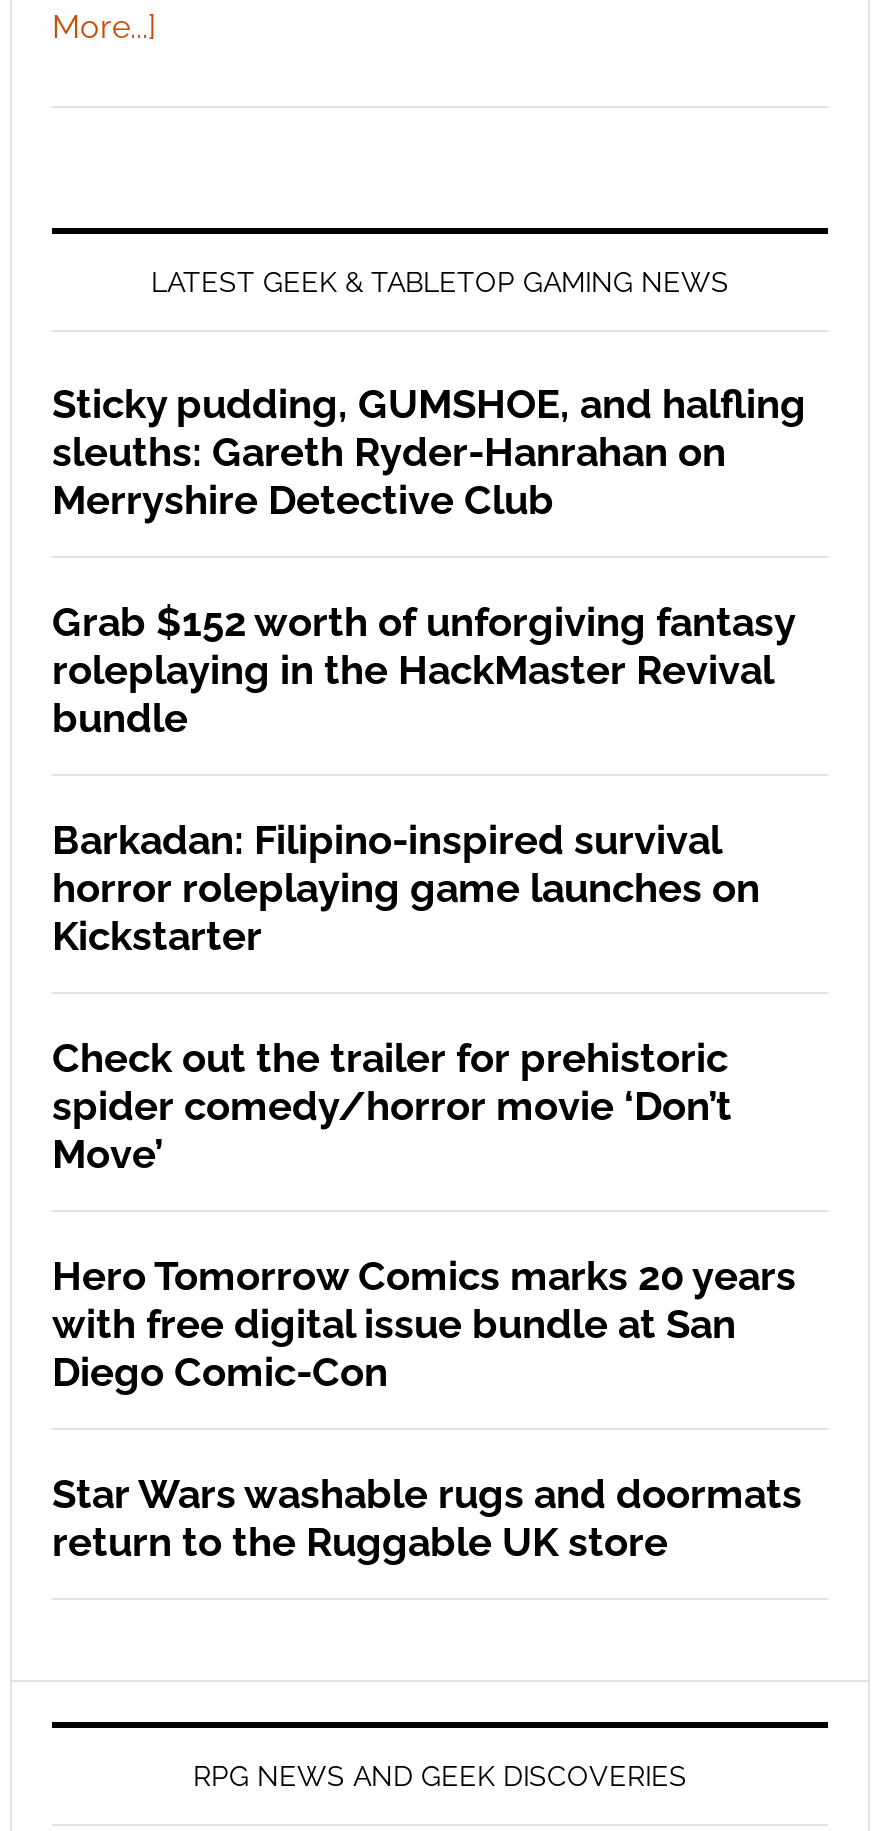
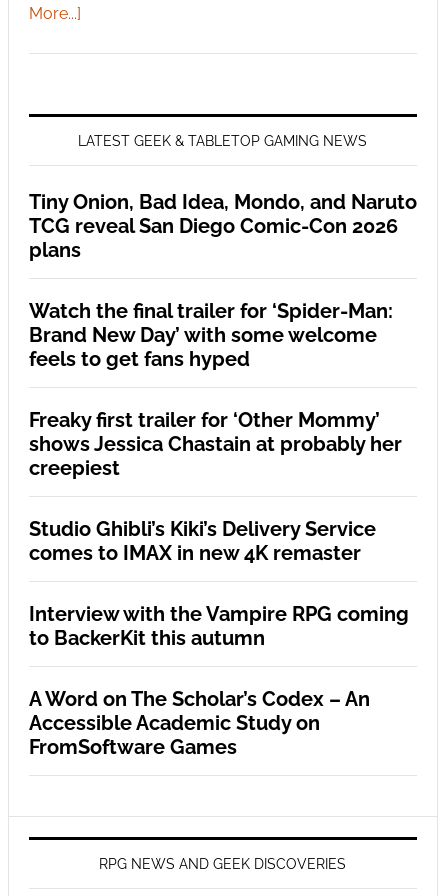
[52,380,806,524] Sticky pudding, GUMSHOE, and halfling | sleuths: Gareth Ryder-Hanrahan on | Merryshire Detective Club -> [29,190,417,262] Tiny Onion, Bad Idea, Mondo, and Naruto | TCG reveal San Diego Comic-Con 2026 | plans
[52,598,794,742] Grab $152 worth of unforgiving fantasy | roleplaying in the HackMaster Revival | bundle -> [29,299,393,371] Watch the final trailer for ‘Spider-Man: | Brand New Day’ with some welcome | feels to get fans hyped
[52,816,760,960] Barkadan: Filipino-inspired survival | horror roleplaying game launches on | Kickstarter -> [29,408,402,480] Freaky first trailer for ‘Other Mommy’ | shows Jessica Chastain at probably her | creepiest
[52,1034,732,1178] Check out the trailer for prehistoric | spider comedy/horror movie ‘Don’t | Move’ -> [29,517,376,565] Studio Ghibli’s Kiki’s Delivery Service | comes to IMAX in new 4K remaster
[52,1252,796,1396] Hero Tomorrow Comics marks 20 years | with free digital issue bundle at San | Diego Comic-Con -> [29,602,409,650] Interview with the Vampire RPG coming | to BackerKit this autumn
[52,1470,802,1566] Star Wars washable rugs and doormats | return to the Ruggable UK store -> [29,687,370,759] A Word on The Scholar’s Codex – An | Accessible Academic Study on | FromSoftware Games

